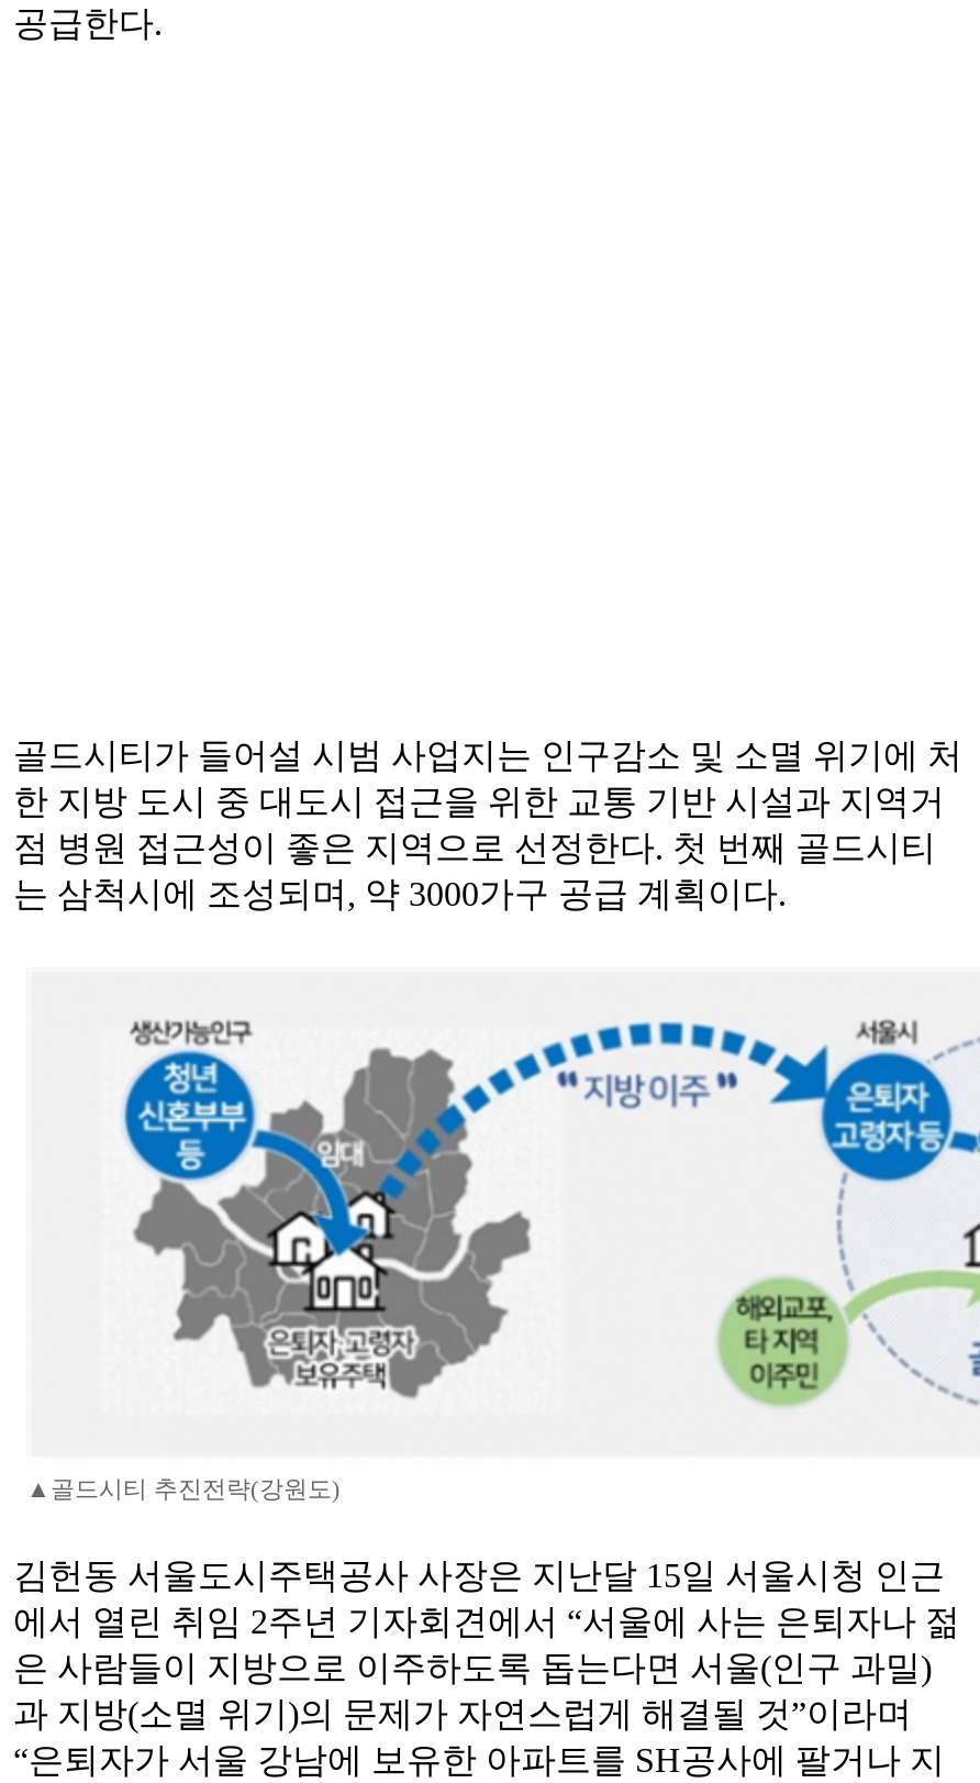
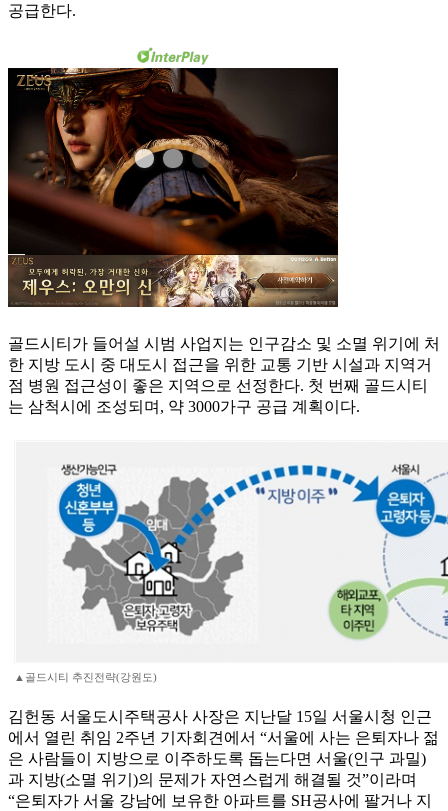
none -> [7,47,339,308] [image]

